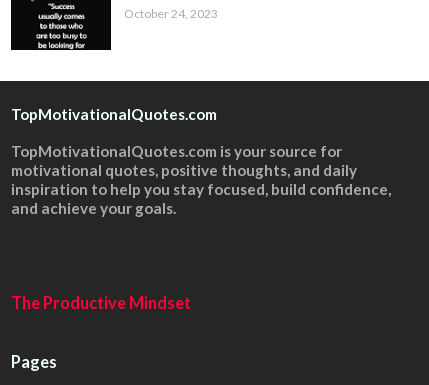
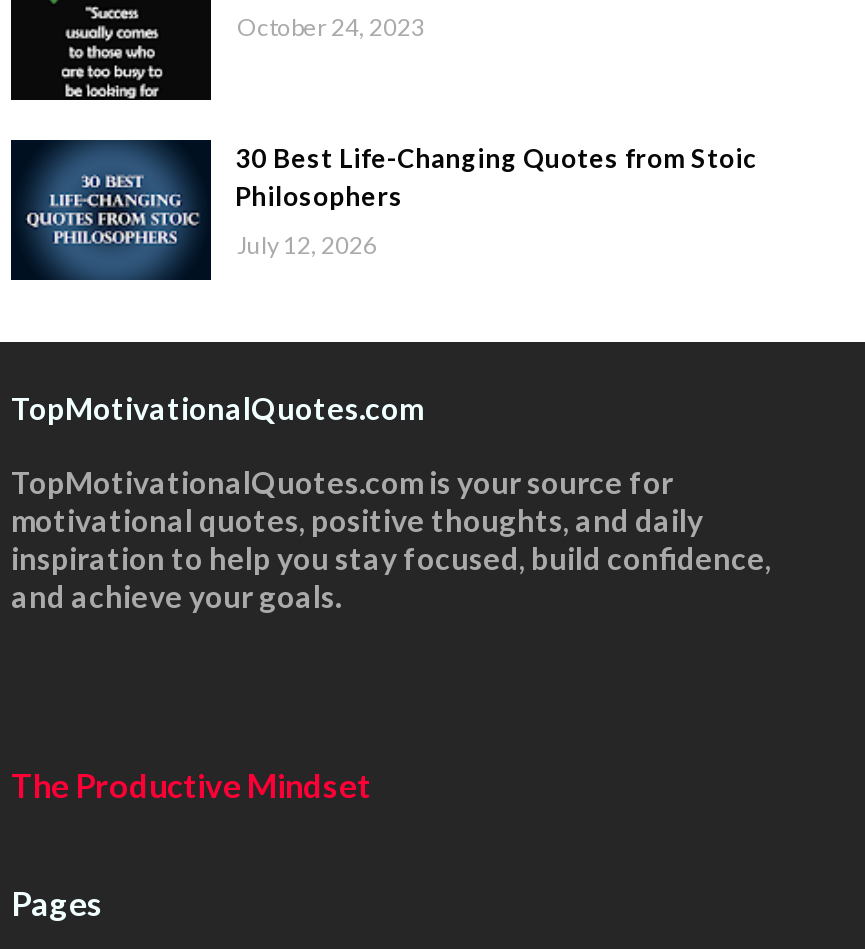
none -> [11,138,757,280] [image] | 30 Best Life-Changing Quotes from Stoic | Philosophers | July 12, 2026

